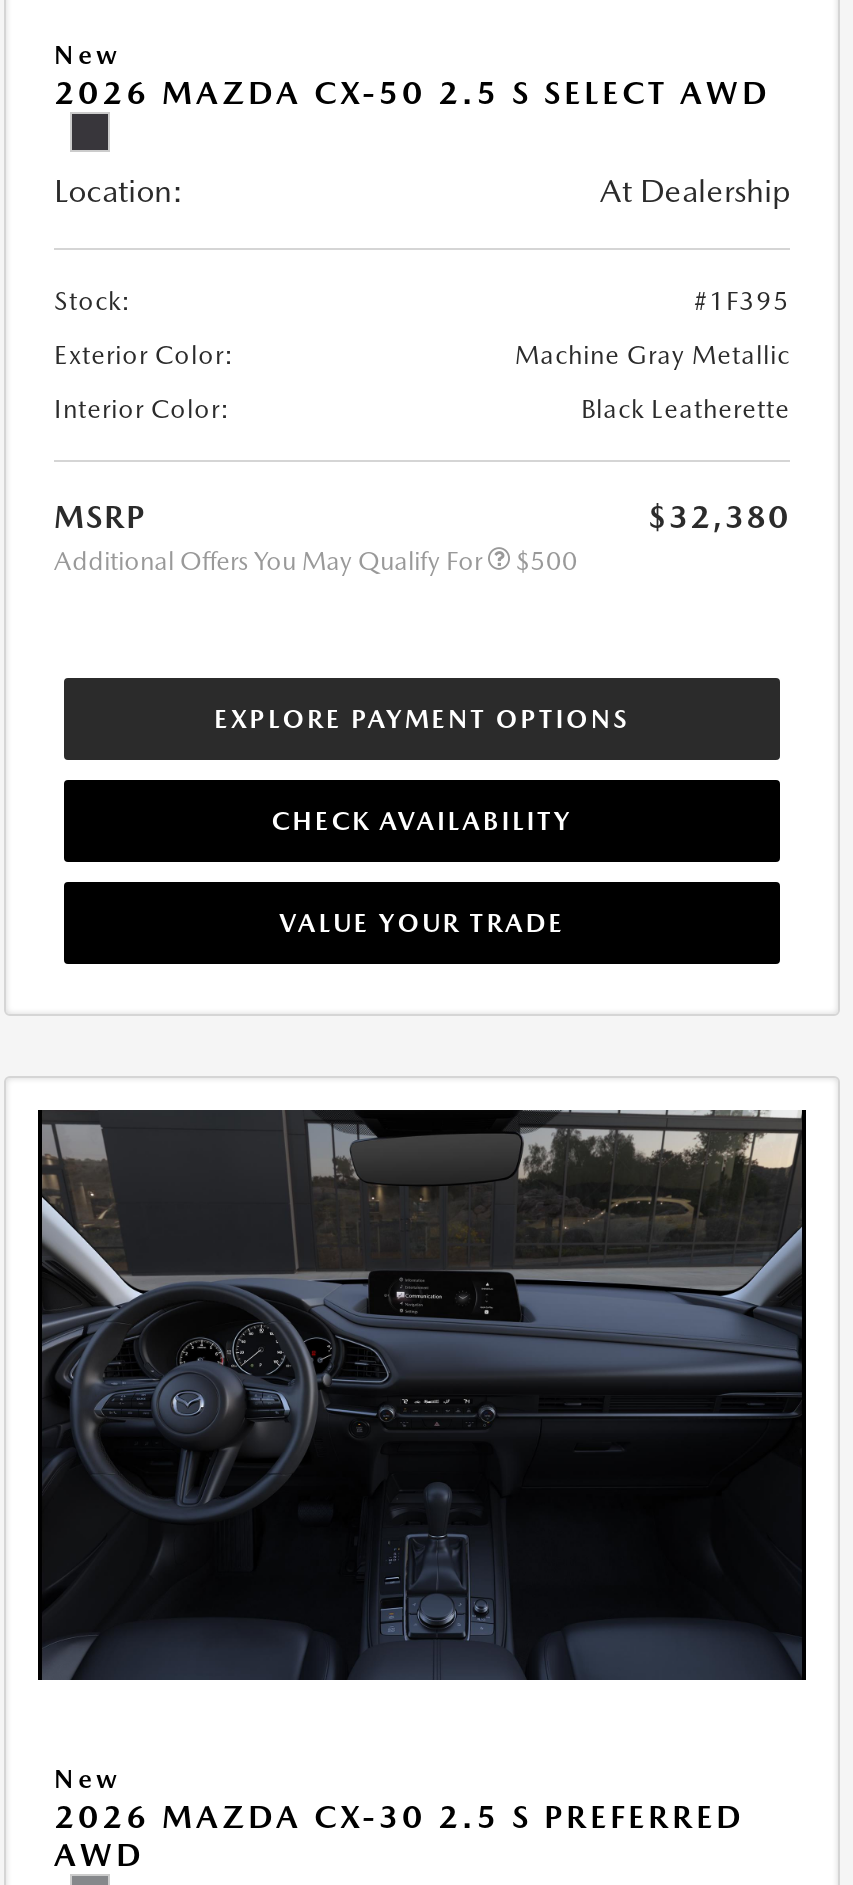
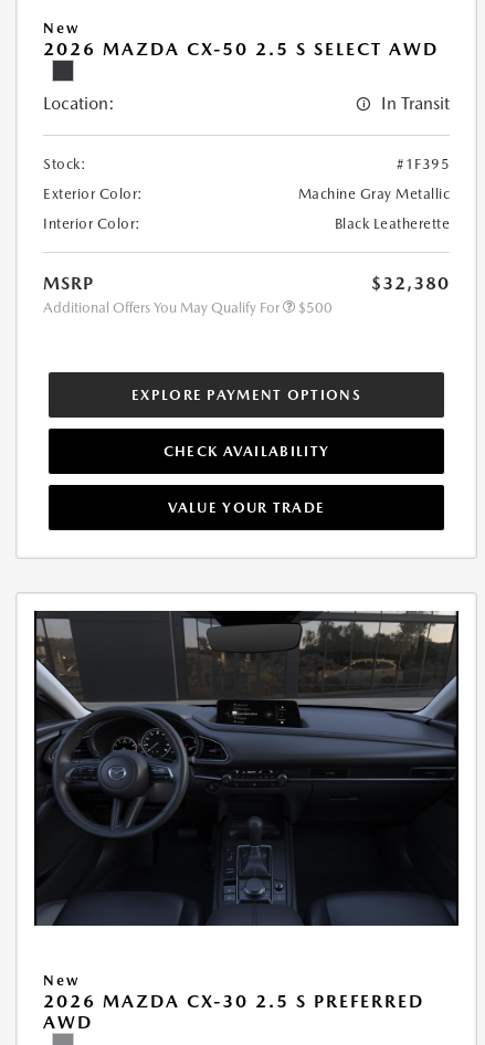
[600,172,790,210] At Dealership -> [381,93,450,114] In Transit

